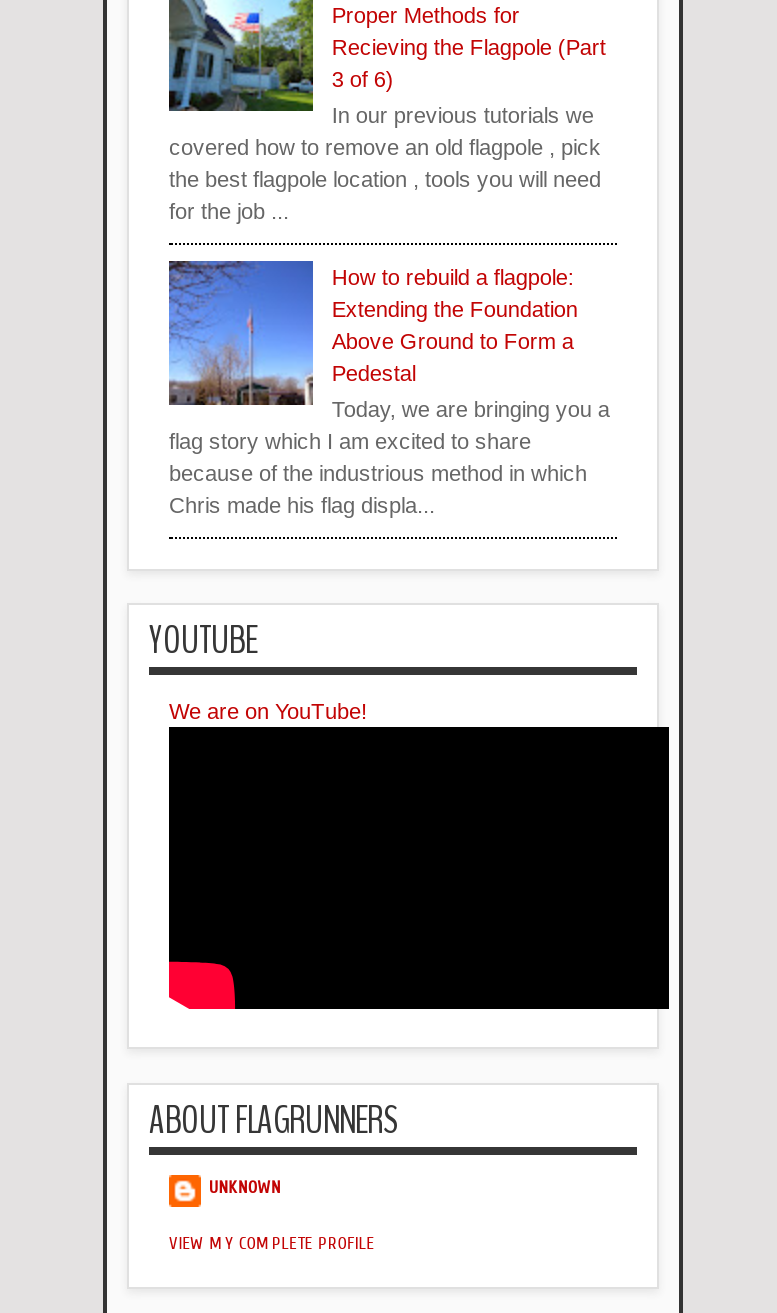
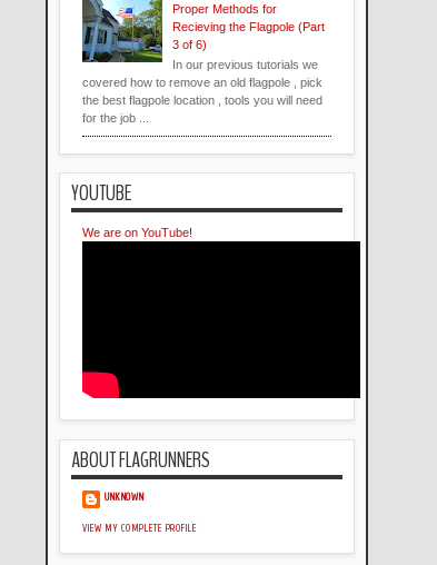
[167,258,610,517] [image] | How to rebuild a flagpole: | Extending the Foundation | Above Ground to Form a | Pedestal | Today, we are bringing you a | flag story which I am excited to share | because of the industrious method in which | Chris made his flag displa... -> none

